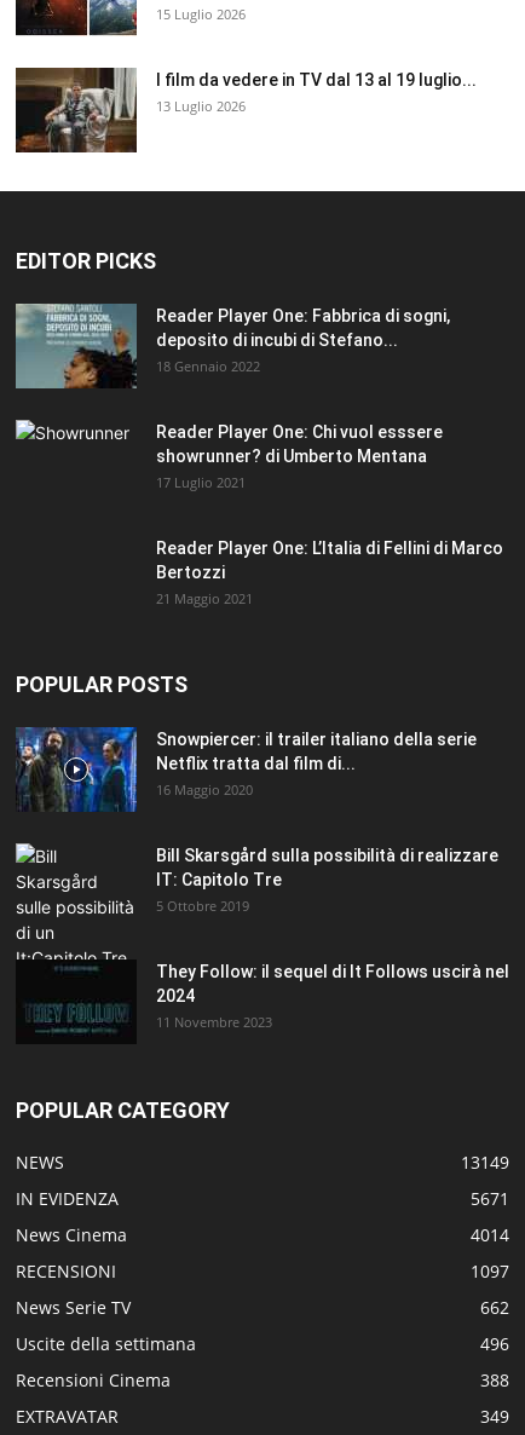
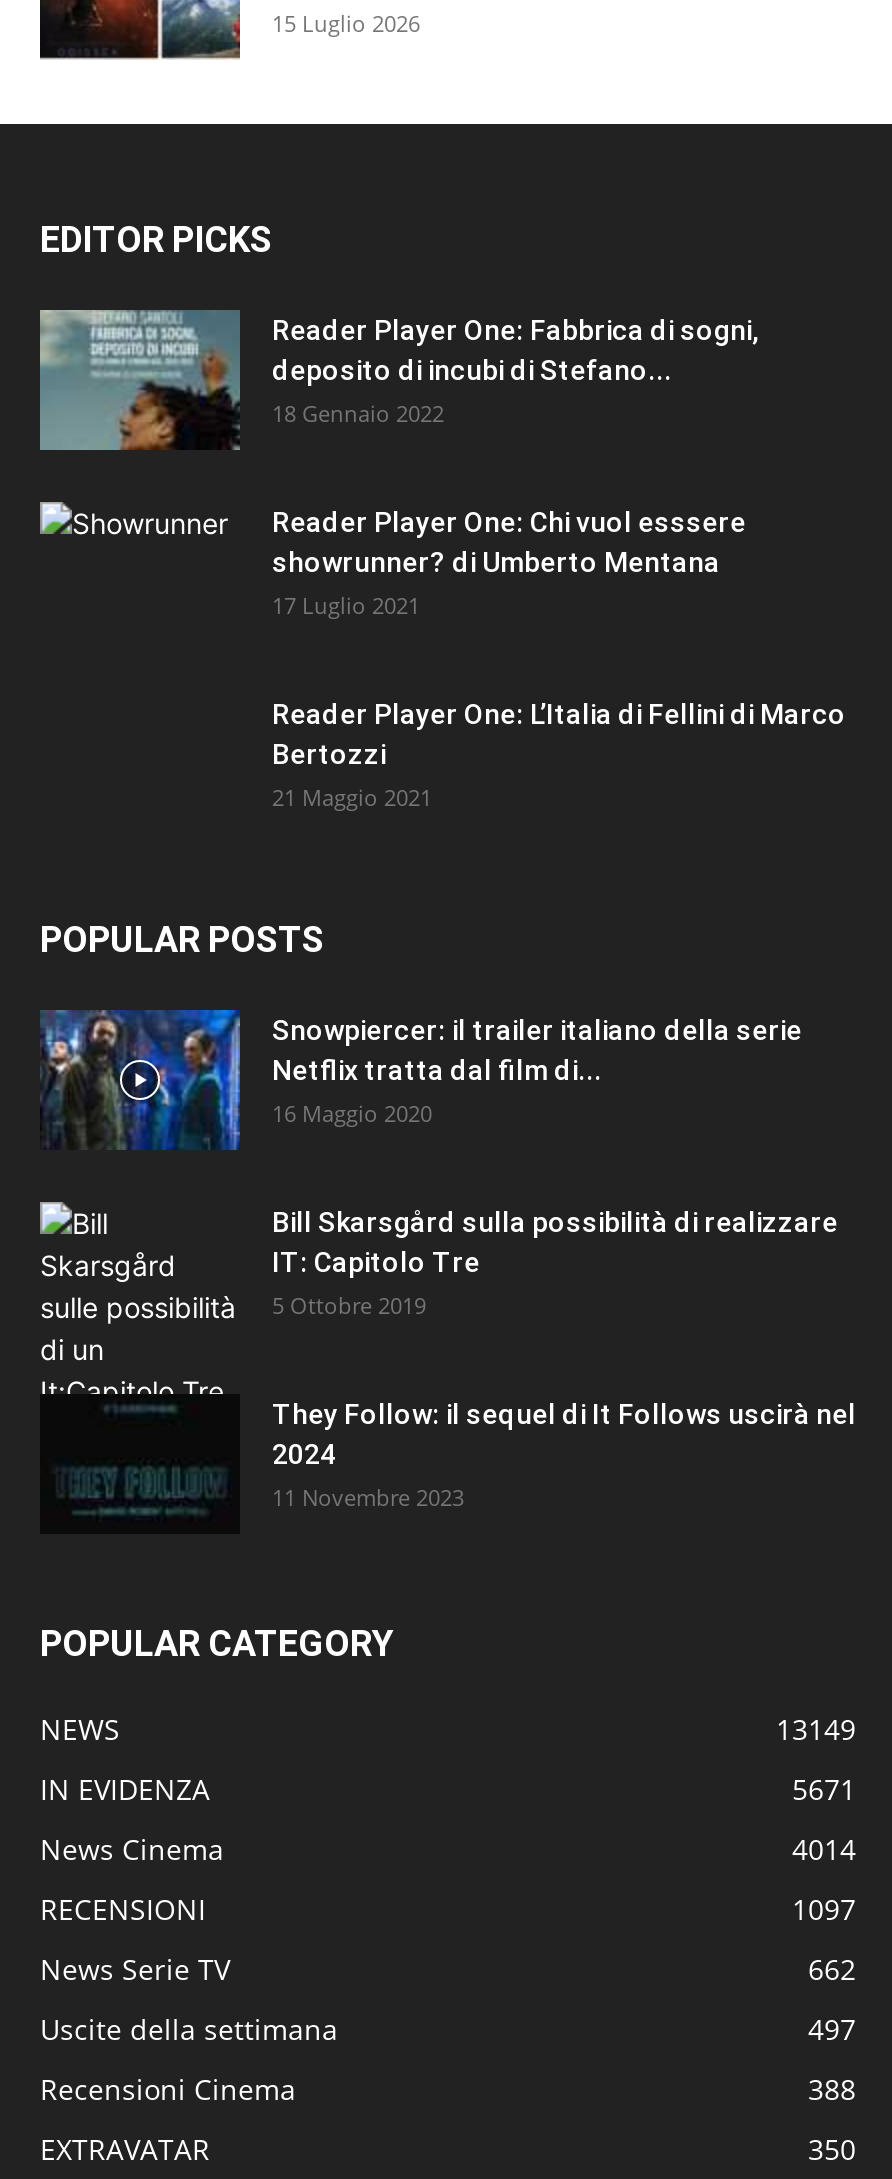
[15,67,477,154] [image] | I film da vedere in TV dal 13 al 19 luglio... | 13 Luglio 2026 -> none
[480,1333,509,1356] 496 -> [808,2011,856,2049] 497
[480,1405,509,1428] 349 -> [808,2131,856,2169] 350

